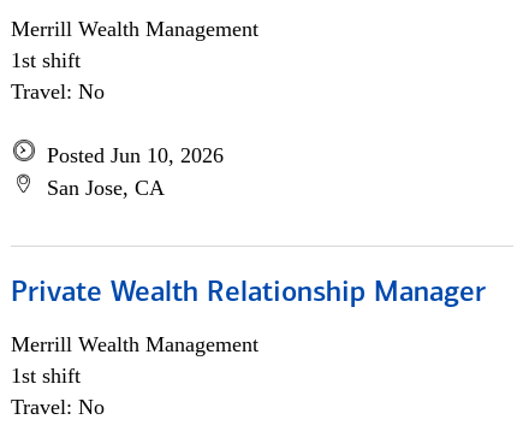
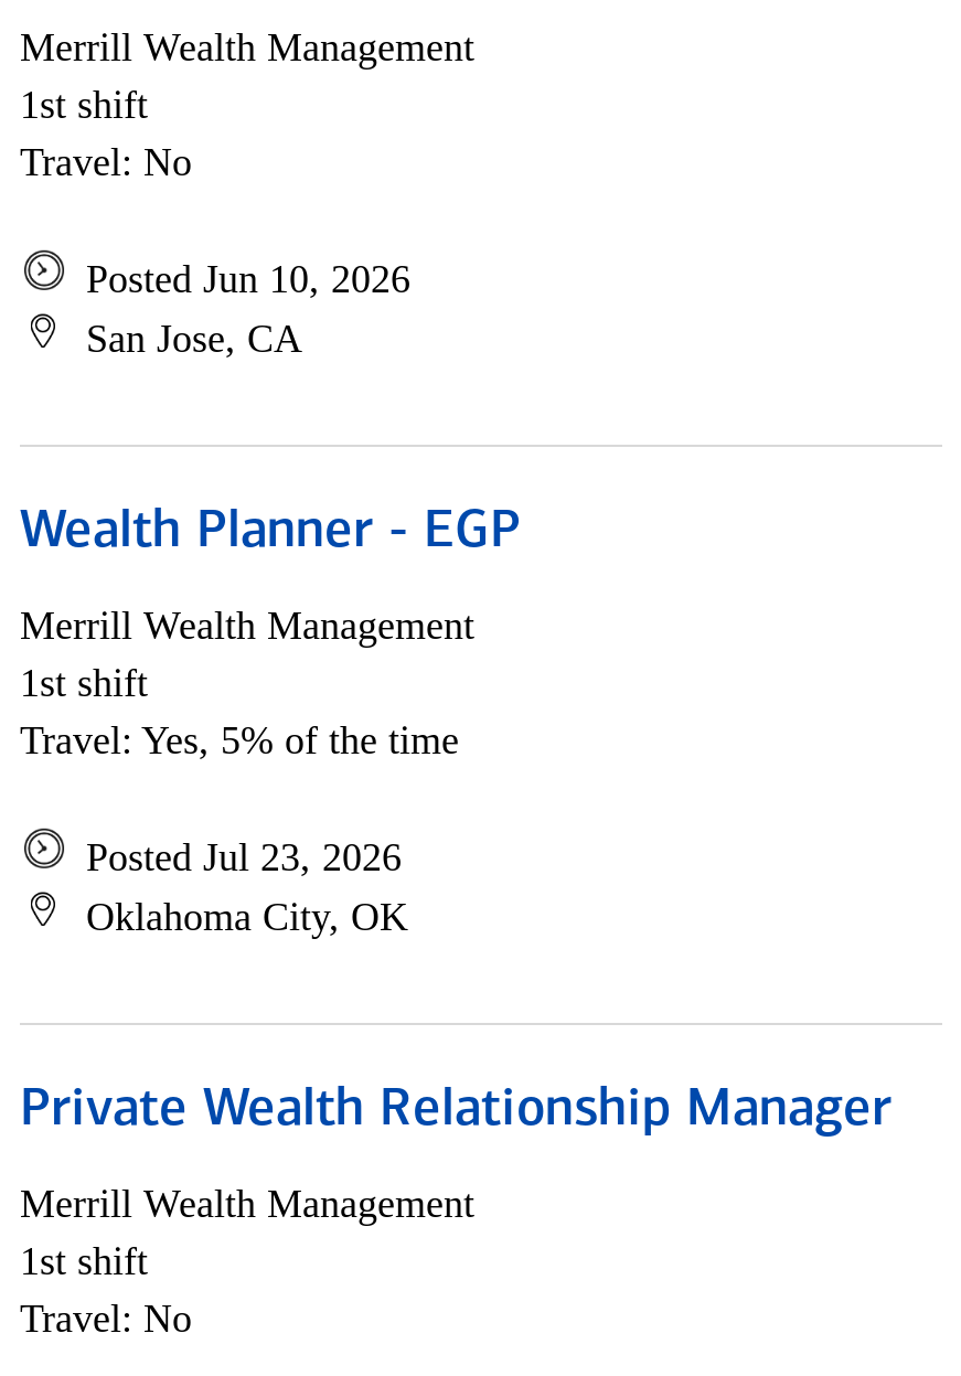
none -> [20,506,521,939] Wealth Planner - EGP | Merrill Wealth Management | 1st shift | Travel: Yes, 5% of the time | Posted Jul 23, 2026 | Oklahoma City, OK

